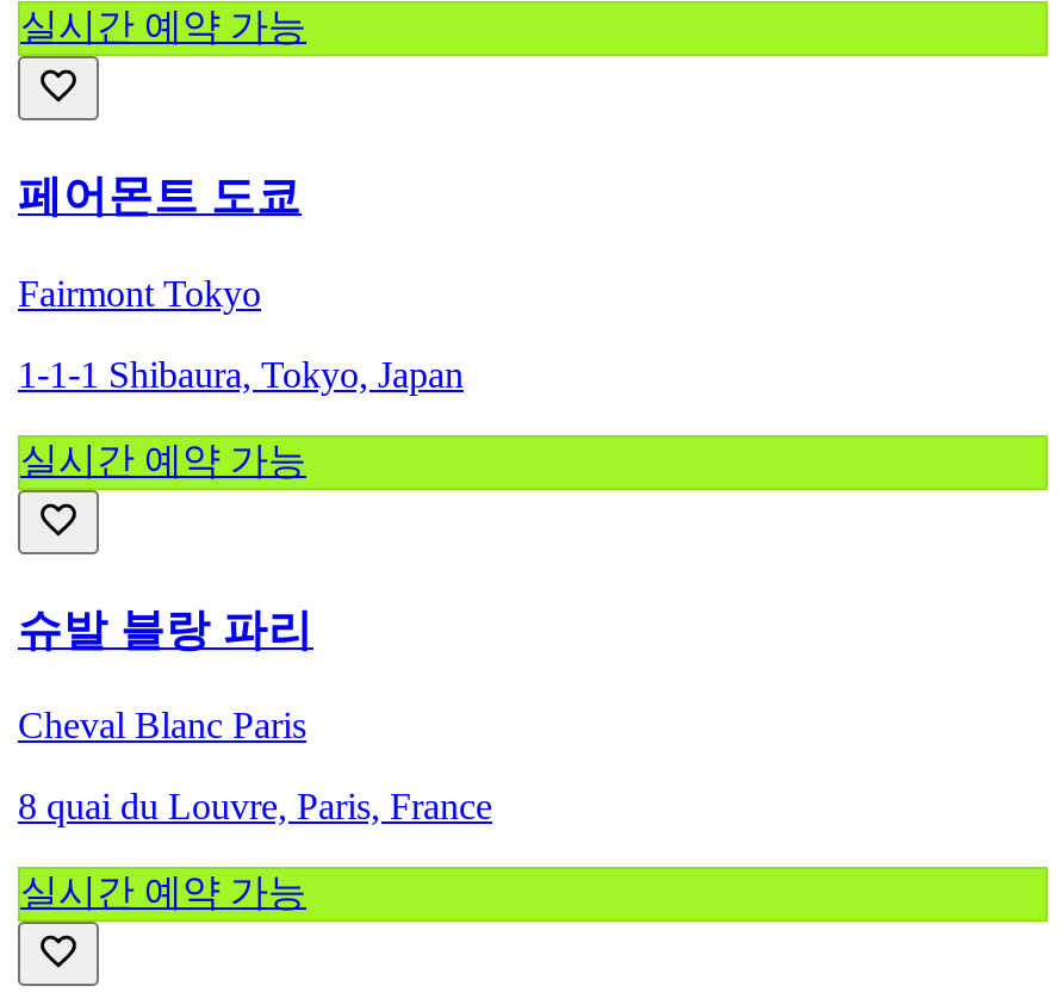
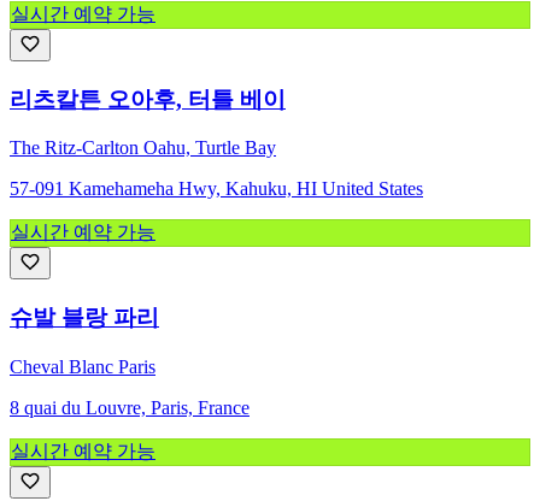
[18,171,302,221] 페어몬트 도쿄 -> [10,86,286,112] 리츠칼튼 오아후, 터틀 베이
[18,273,261,313] Fairmont Tokyo -> [10,138,276,158] The Ritz-Carlton Oahu, Turtle Bay
[18,354,464,394] 1-1-1 Shibaura, Tokyo, Japan -> [10,179,423,199] 57-091 Kamehameha Hwy, Kahuku, HI United States

